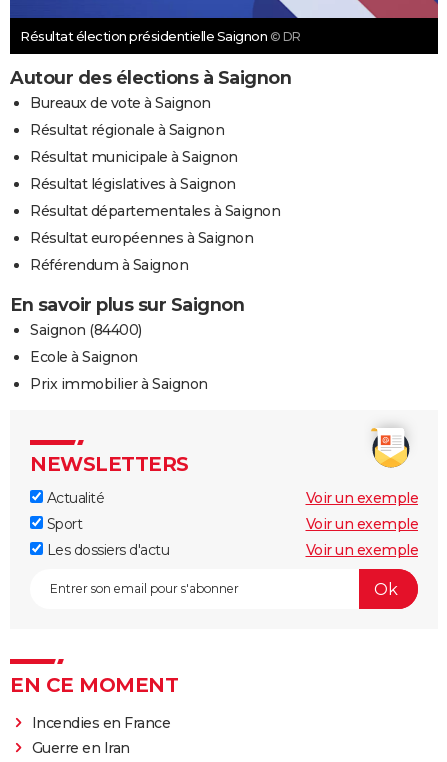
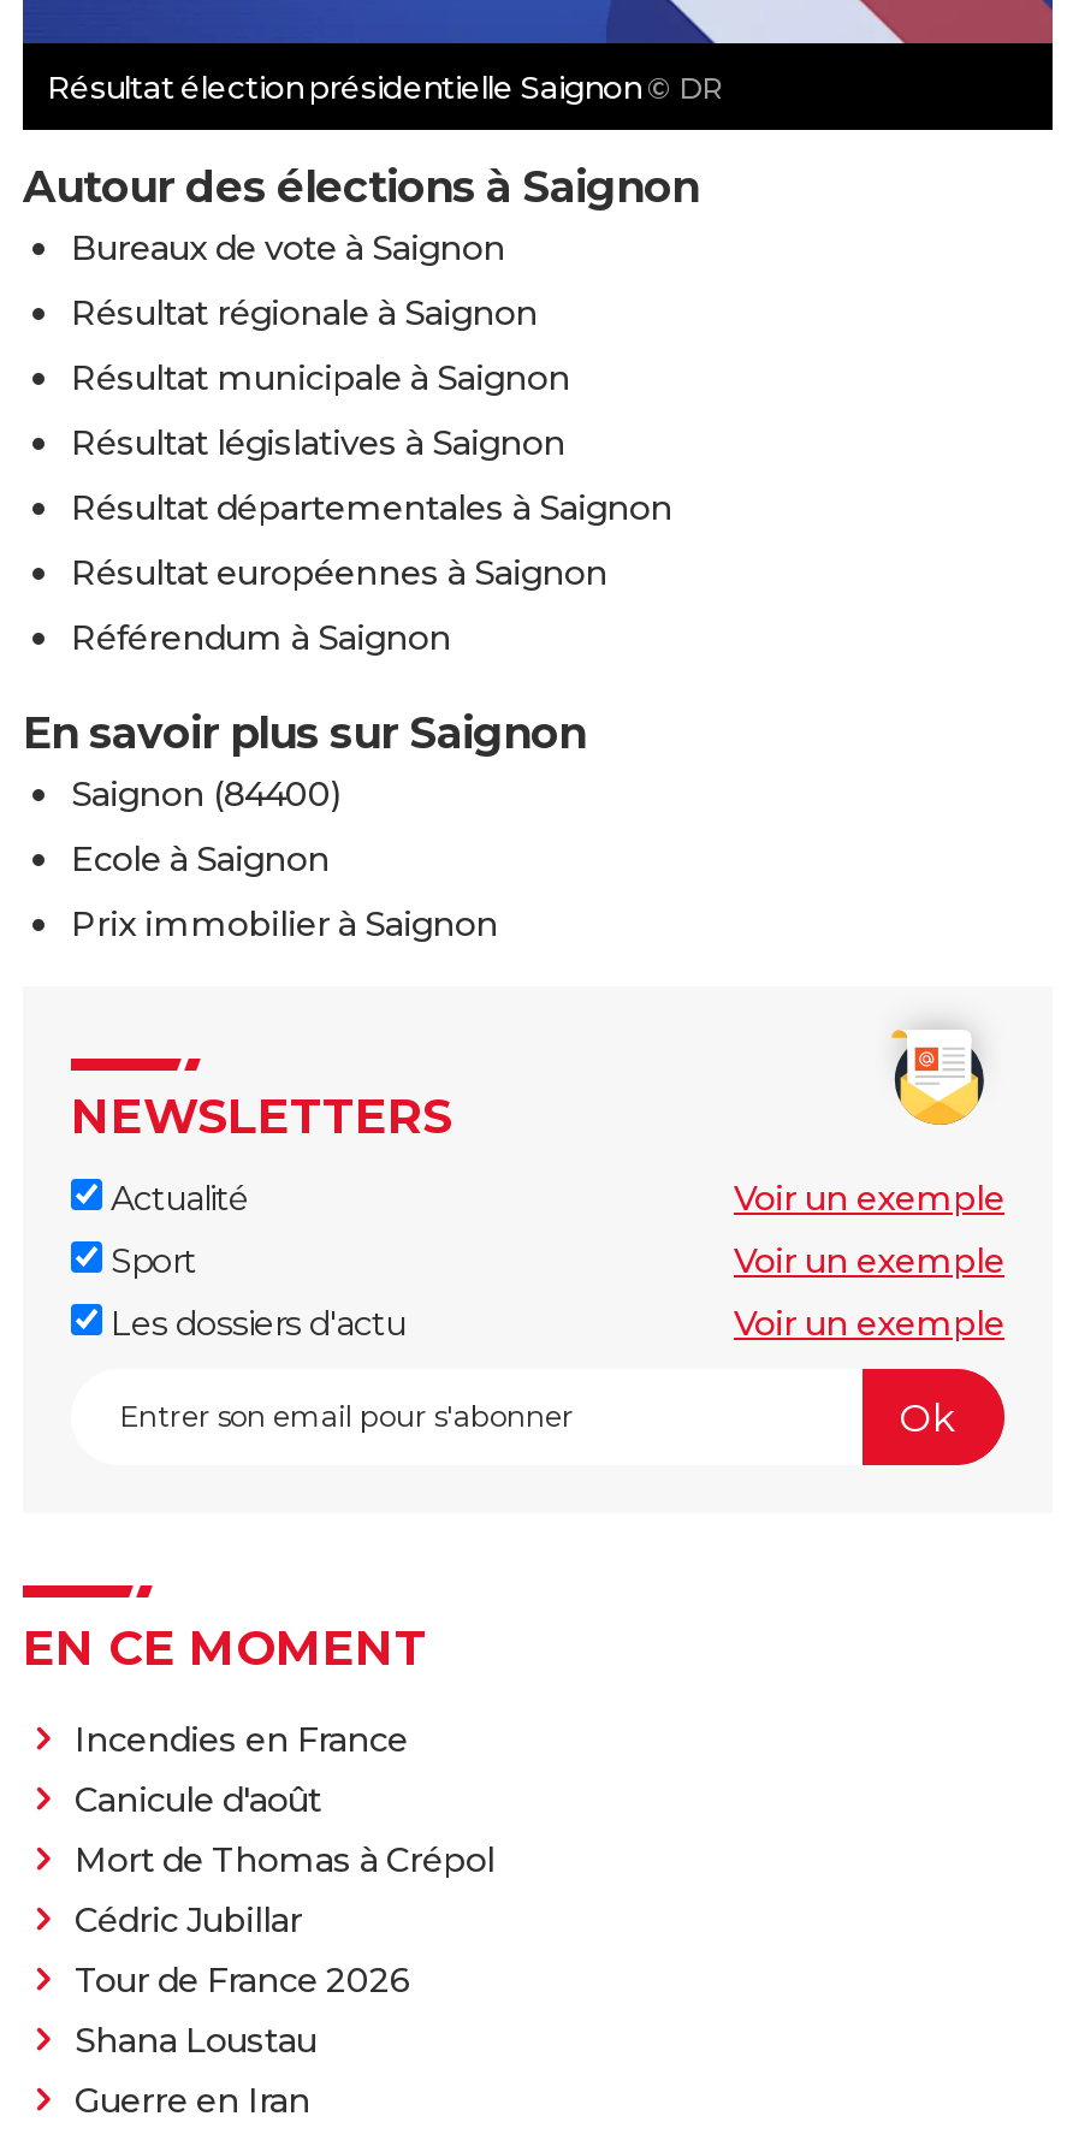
none -> [75,1779,494,2063] Canicule d'août | Mort de Thomas à Crépol | Cédric Jubillar | Tour de France 2026 | Shana Loustau

